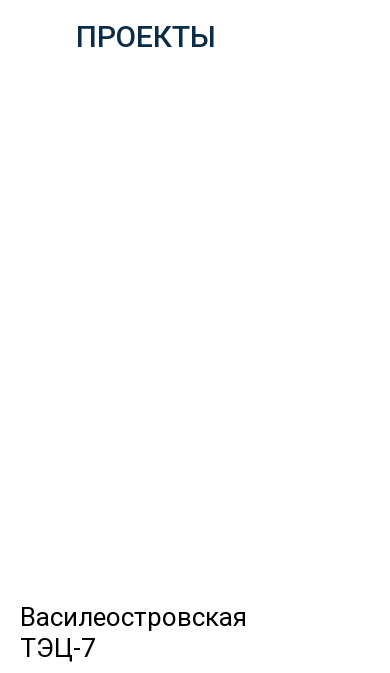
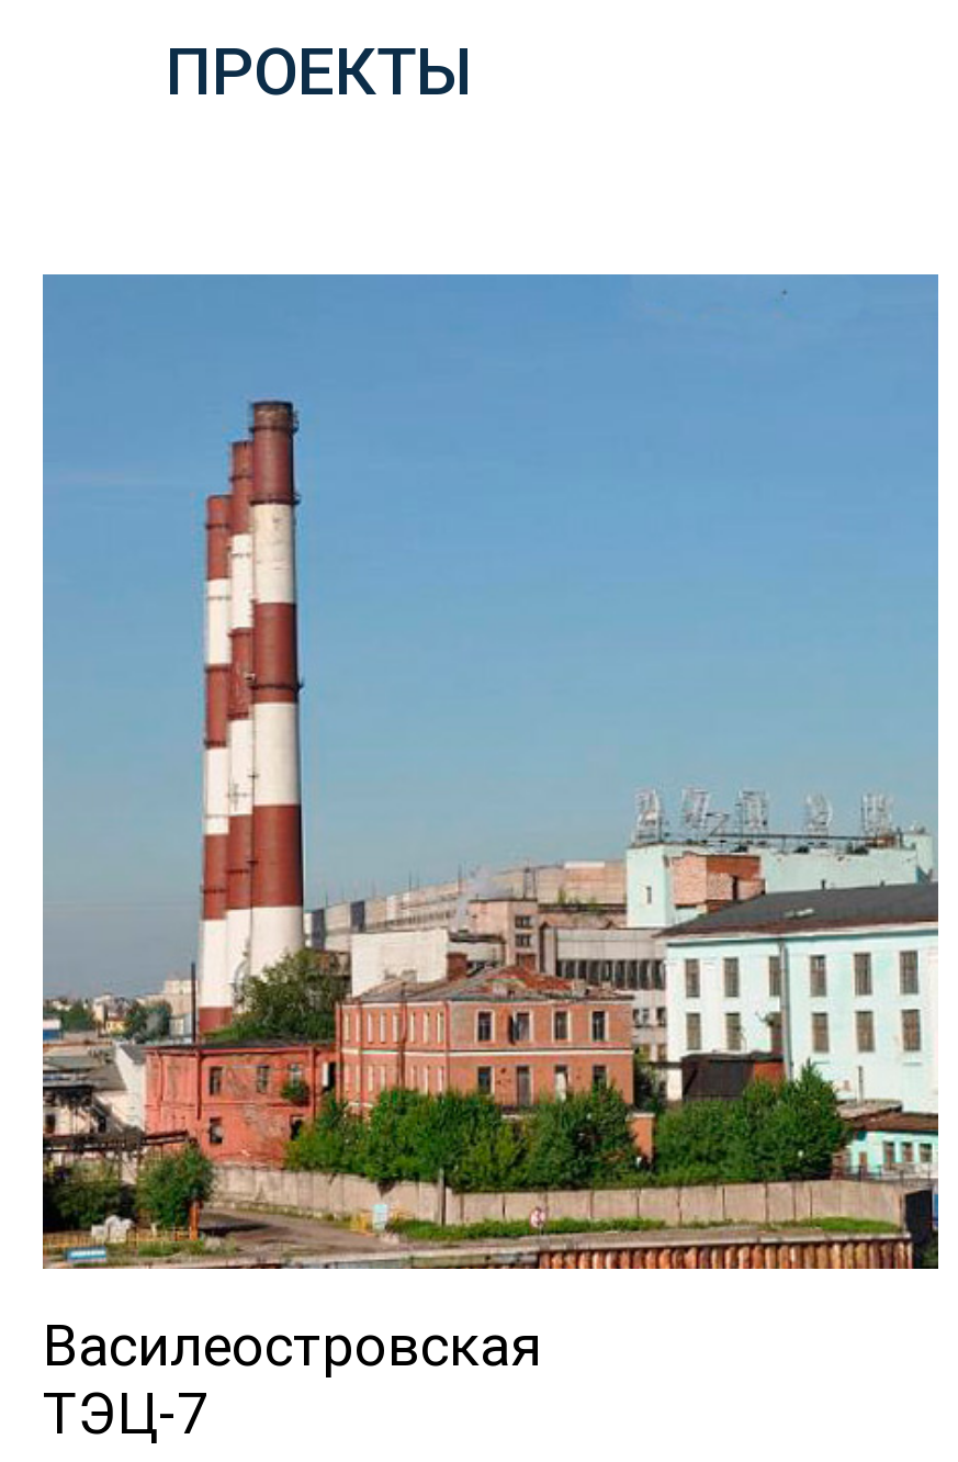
none -> [41,272,940,1271] [image]

